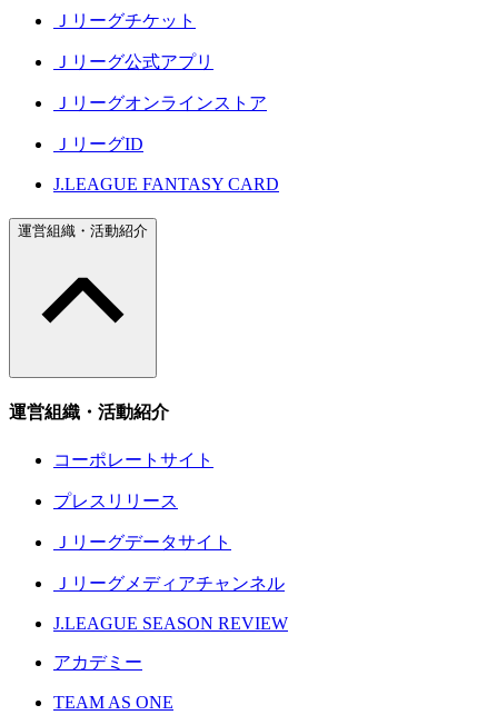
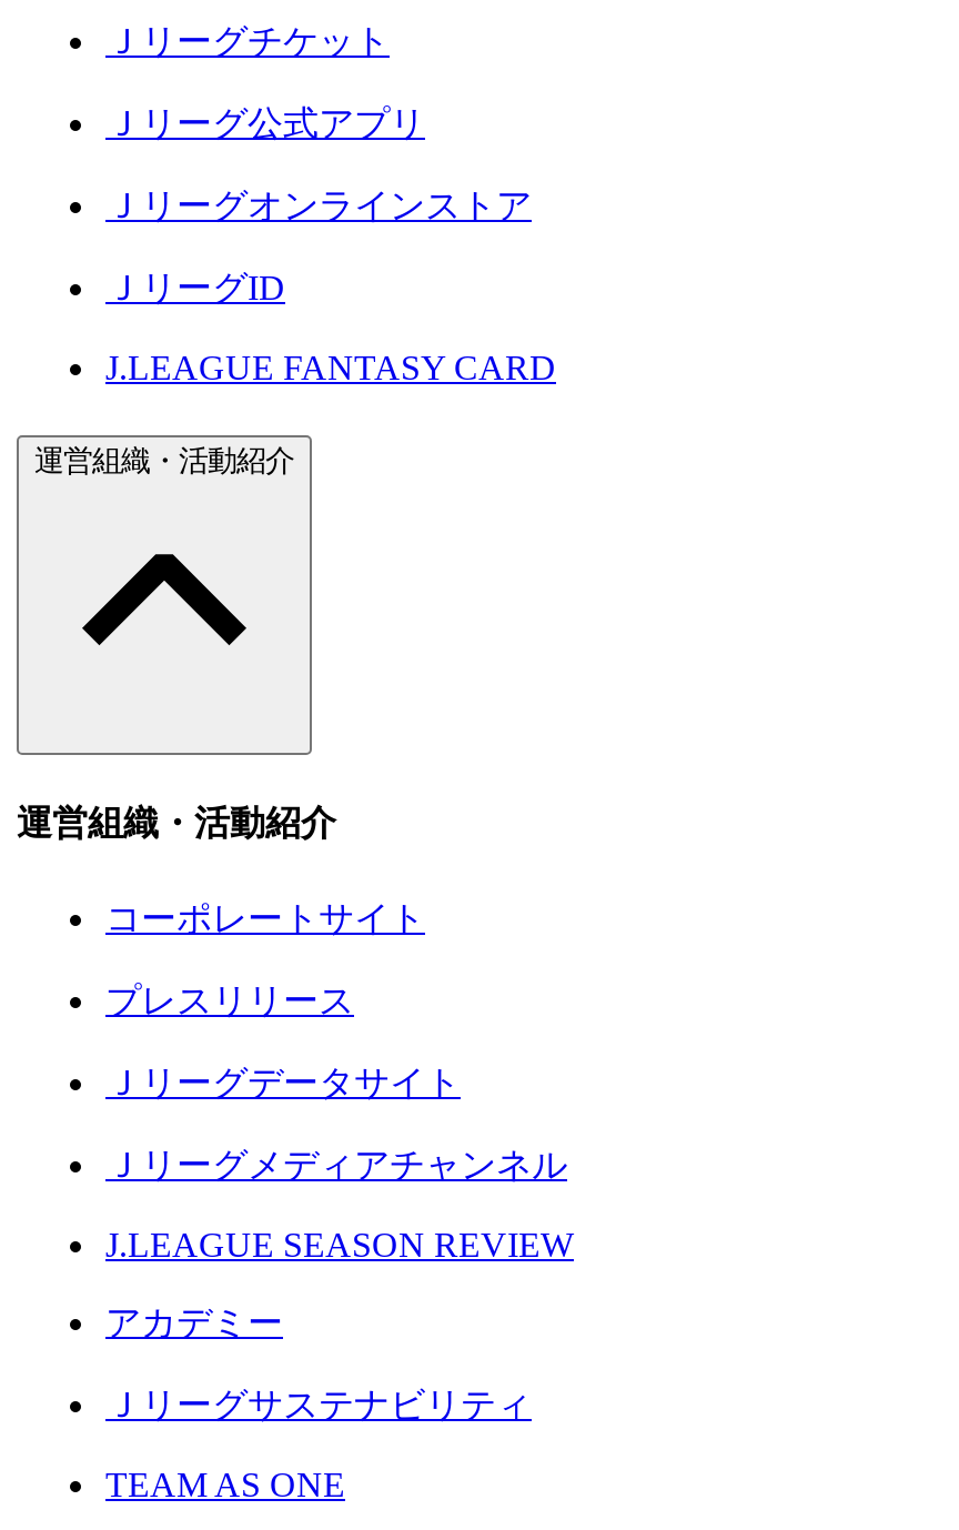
none -> [105,1385,532,1423] Ｊリーグサステナビリティ

